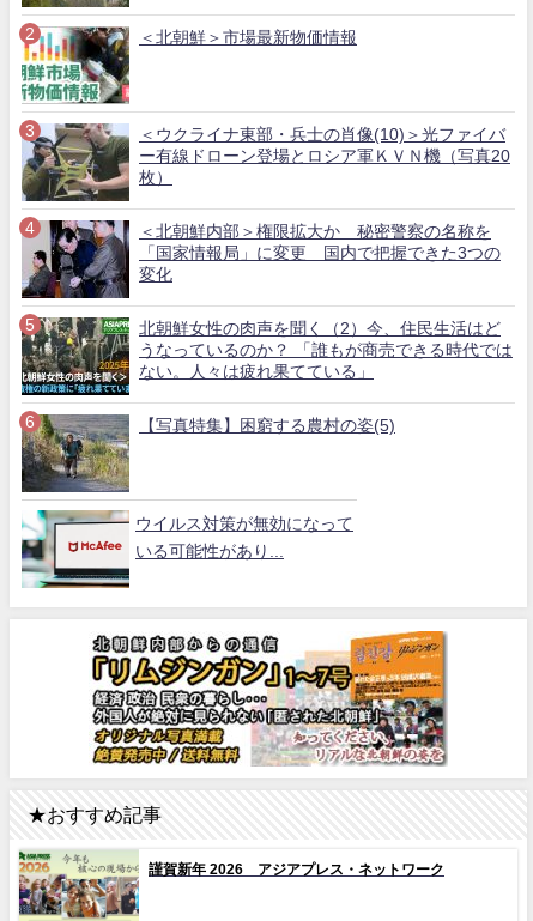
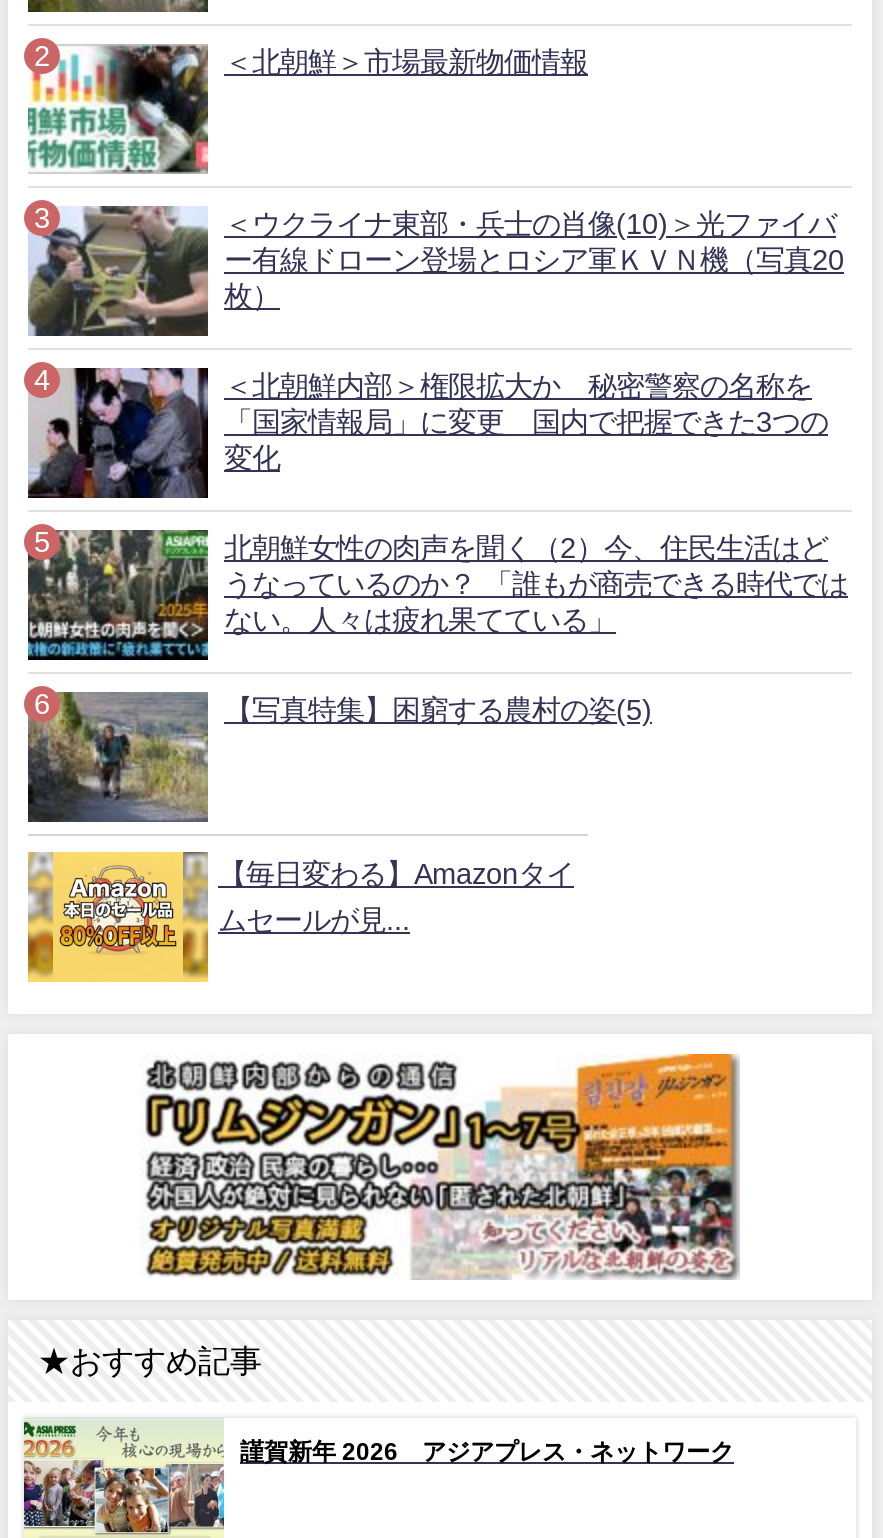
[20,509,353,589] [image] | ウイルス対策が無効になって -> [26,850,574,984] [image] | 【毎日変わる】Amazonタイ
[135,543,284,560] いる可能性があり... -> [218,907,410,935] ムセールが見...

